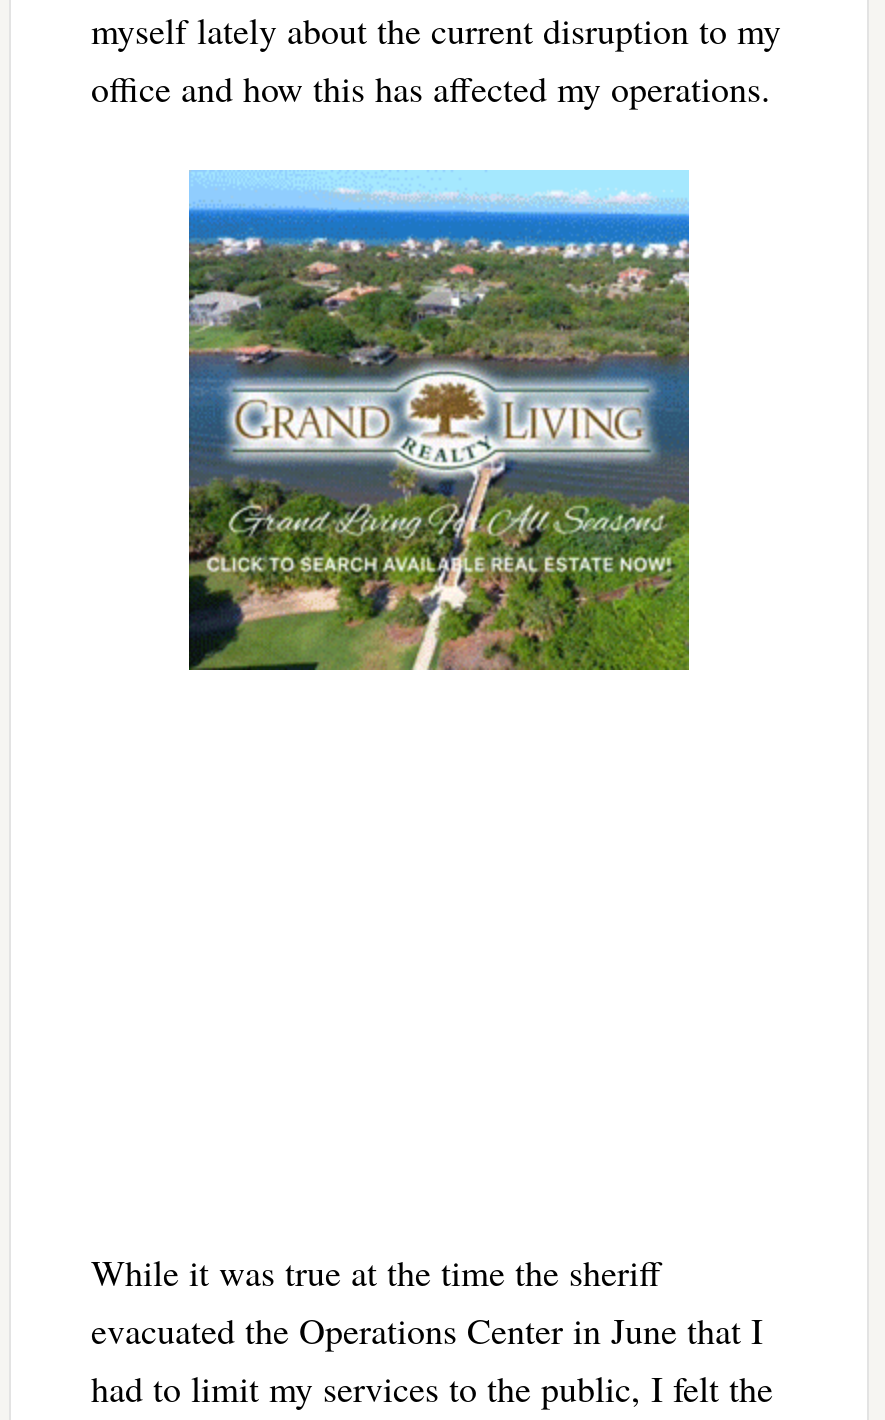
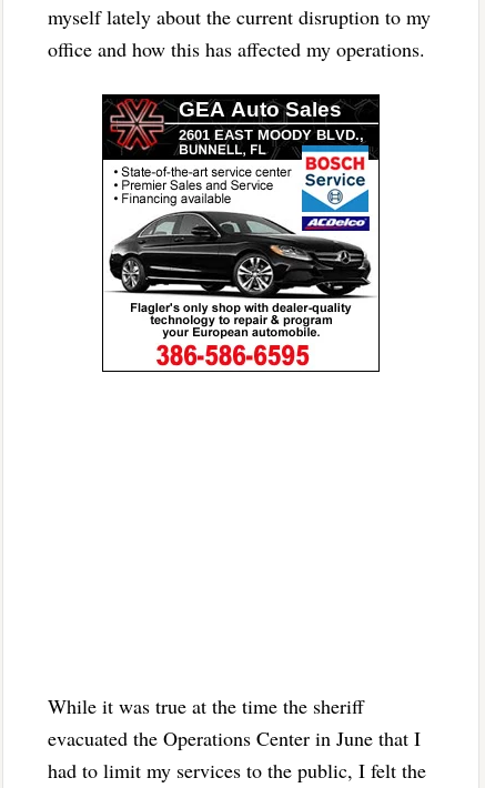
[187,170,691,672] [image] -> [101,93,381,373] [image]

